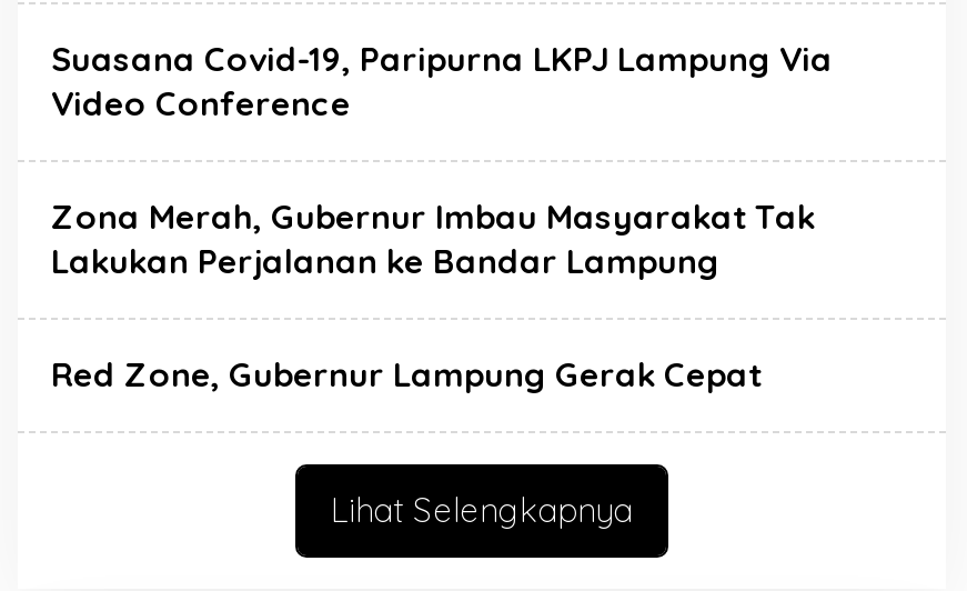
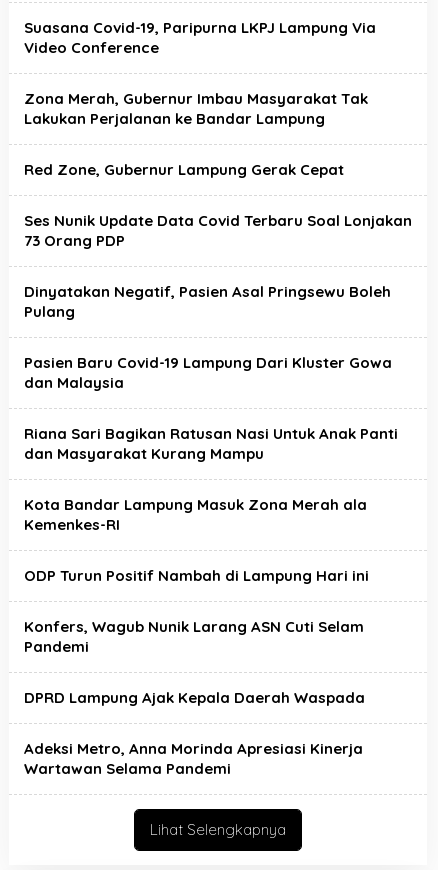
none -> [24,210,412,777] Ses Nunik Update Data Covid Terbaru Soal Lonjakan | 73 Orang PDP | Dinyatakan Negatif, Pasien Asal Pringsewu Boleh | Pulang | Pasien Baru Covid-19 Lampung Dari Kluster Gowa | dan Malaysia | Riana Sari Bagikan Ratusan Nasi Untuk Anak Panti | dan Masyarakat Kurang Mampu | Kota Bandar Lampung Masuk Zona Merah ala | Kemenkes-RI | ODP Turun Positif Nambah di Lampung Hari ini | Konfers, Wagub Nunik Larang ASN Cuti Selam | Pandemi | DPRD Lampung Ajak Kepala Daerah Waspada | Adeksi Metro, Anna Morinda Apresiasi Kinerja | Wartawan Selama Pandemi

